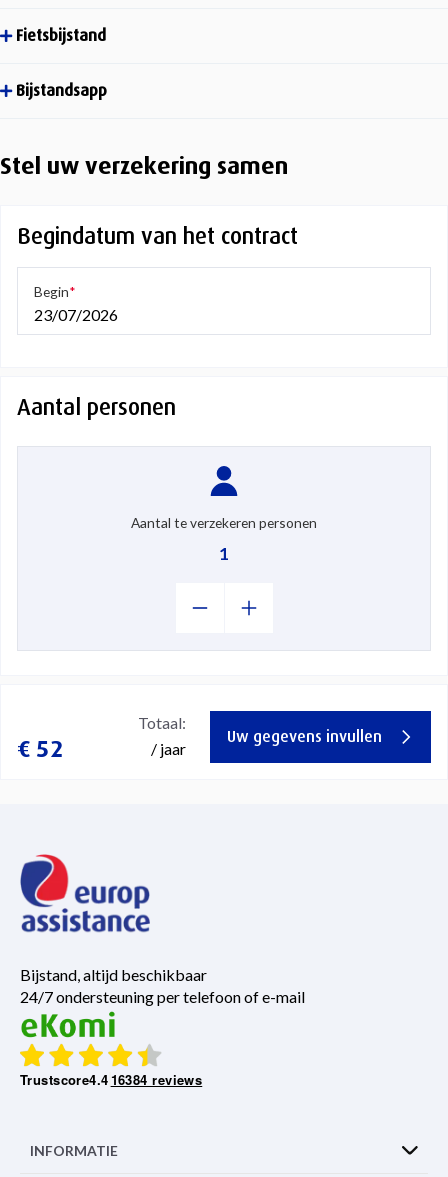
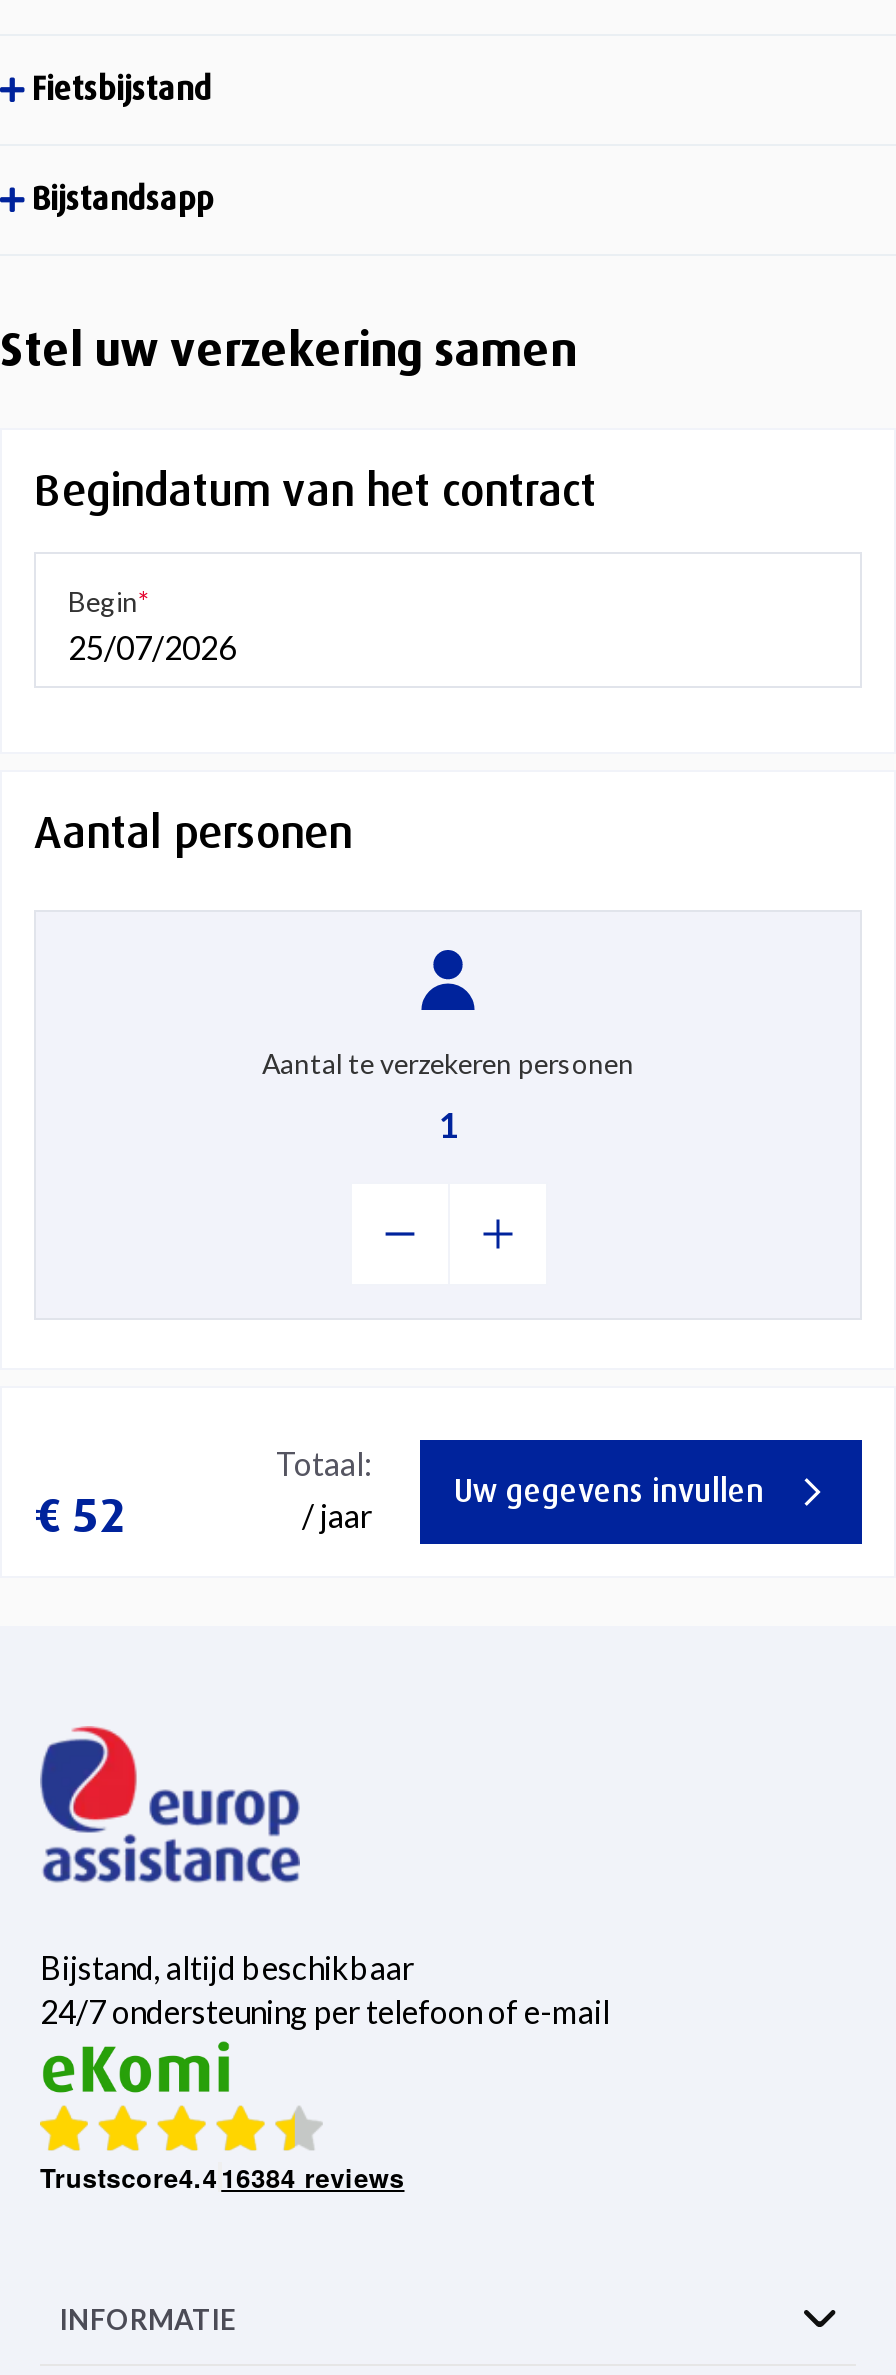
[34,305,118,324] 23/07/2026 -> [68,628,236,666] 25/07/2026

